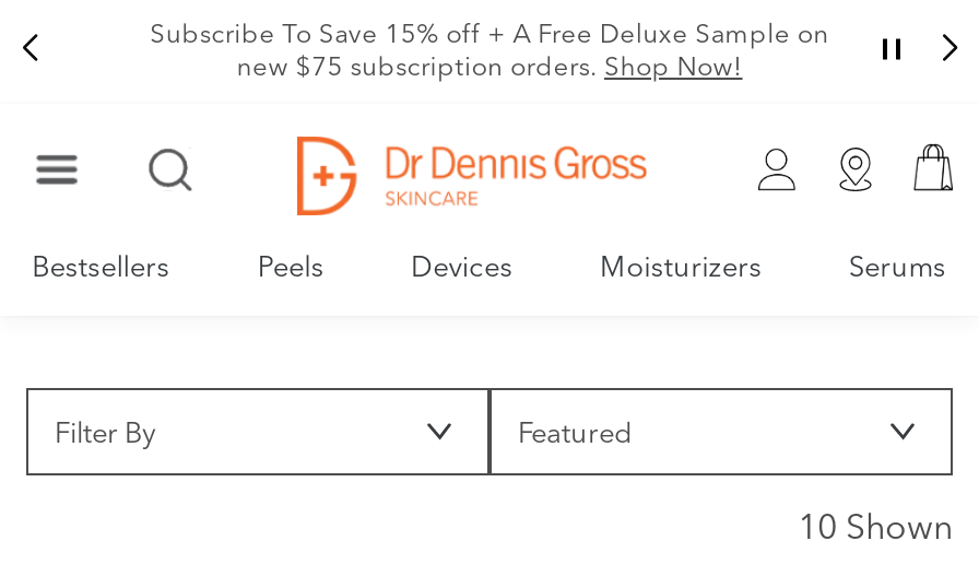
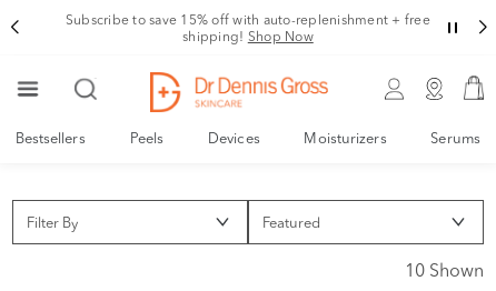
[150,16,829,82] Subscribe To Save 15% off + A Free Deluxe Sample on | new $75 subscription orders. Shop Now! -> [66,11,430,44] Subscribe to save 15% off with auto-replenishment + free | shipping! Shop Now

